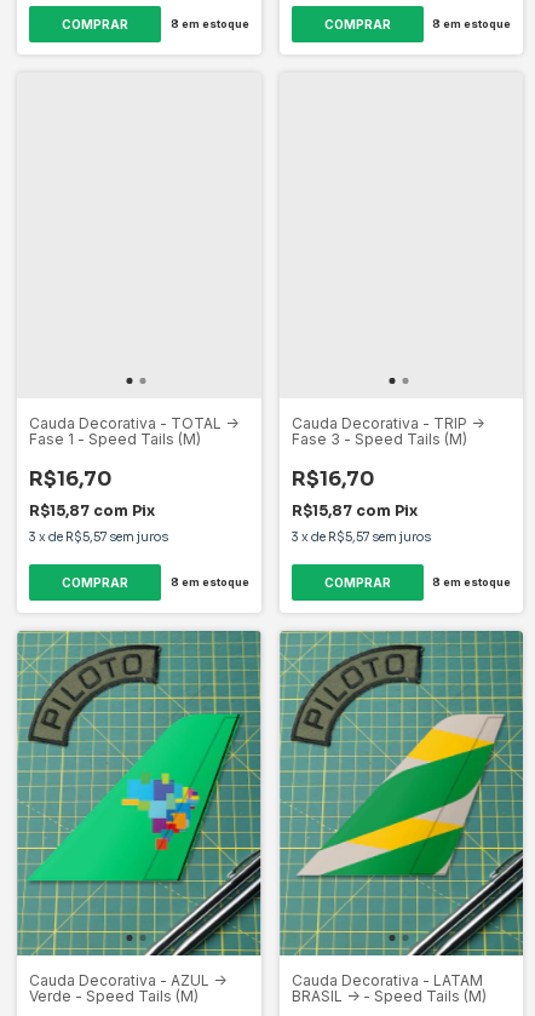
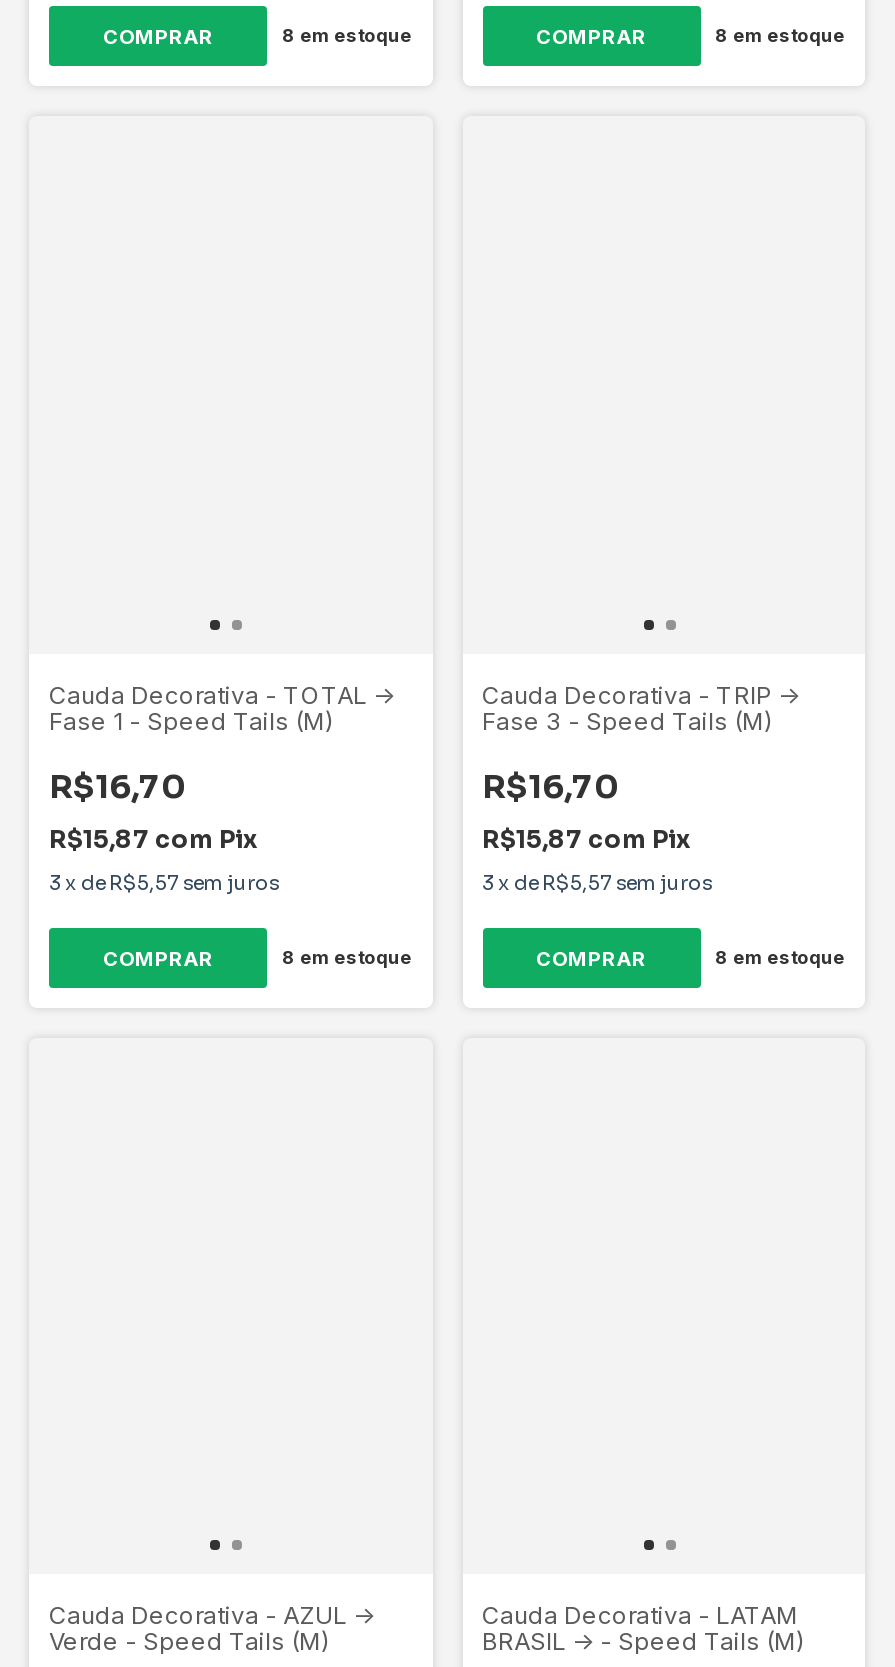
[16,630,261,957] [image] -> none
[278,630,524,957] [image] -> none

